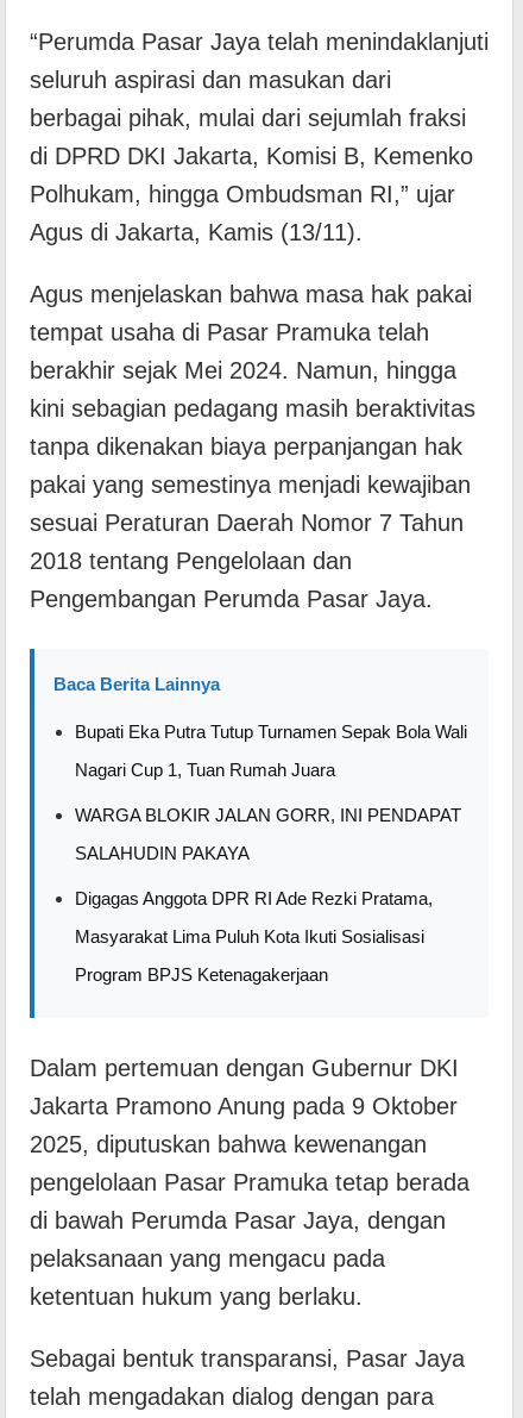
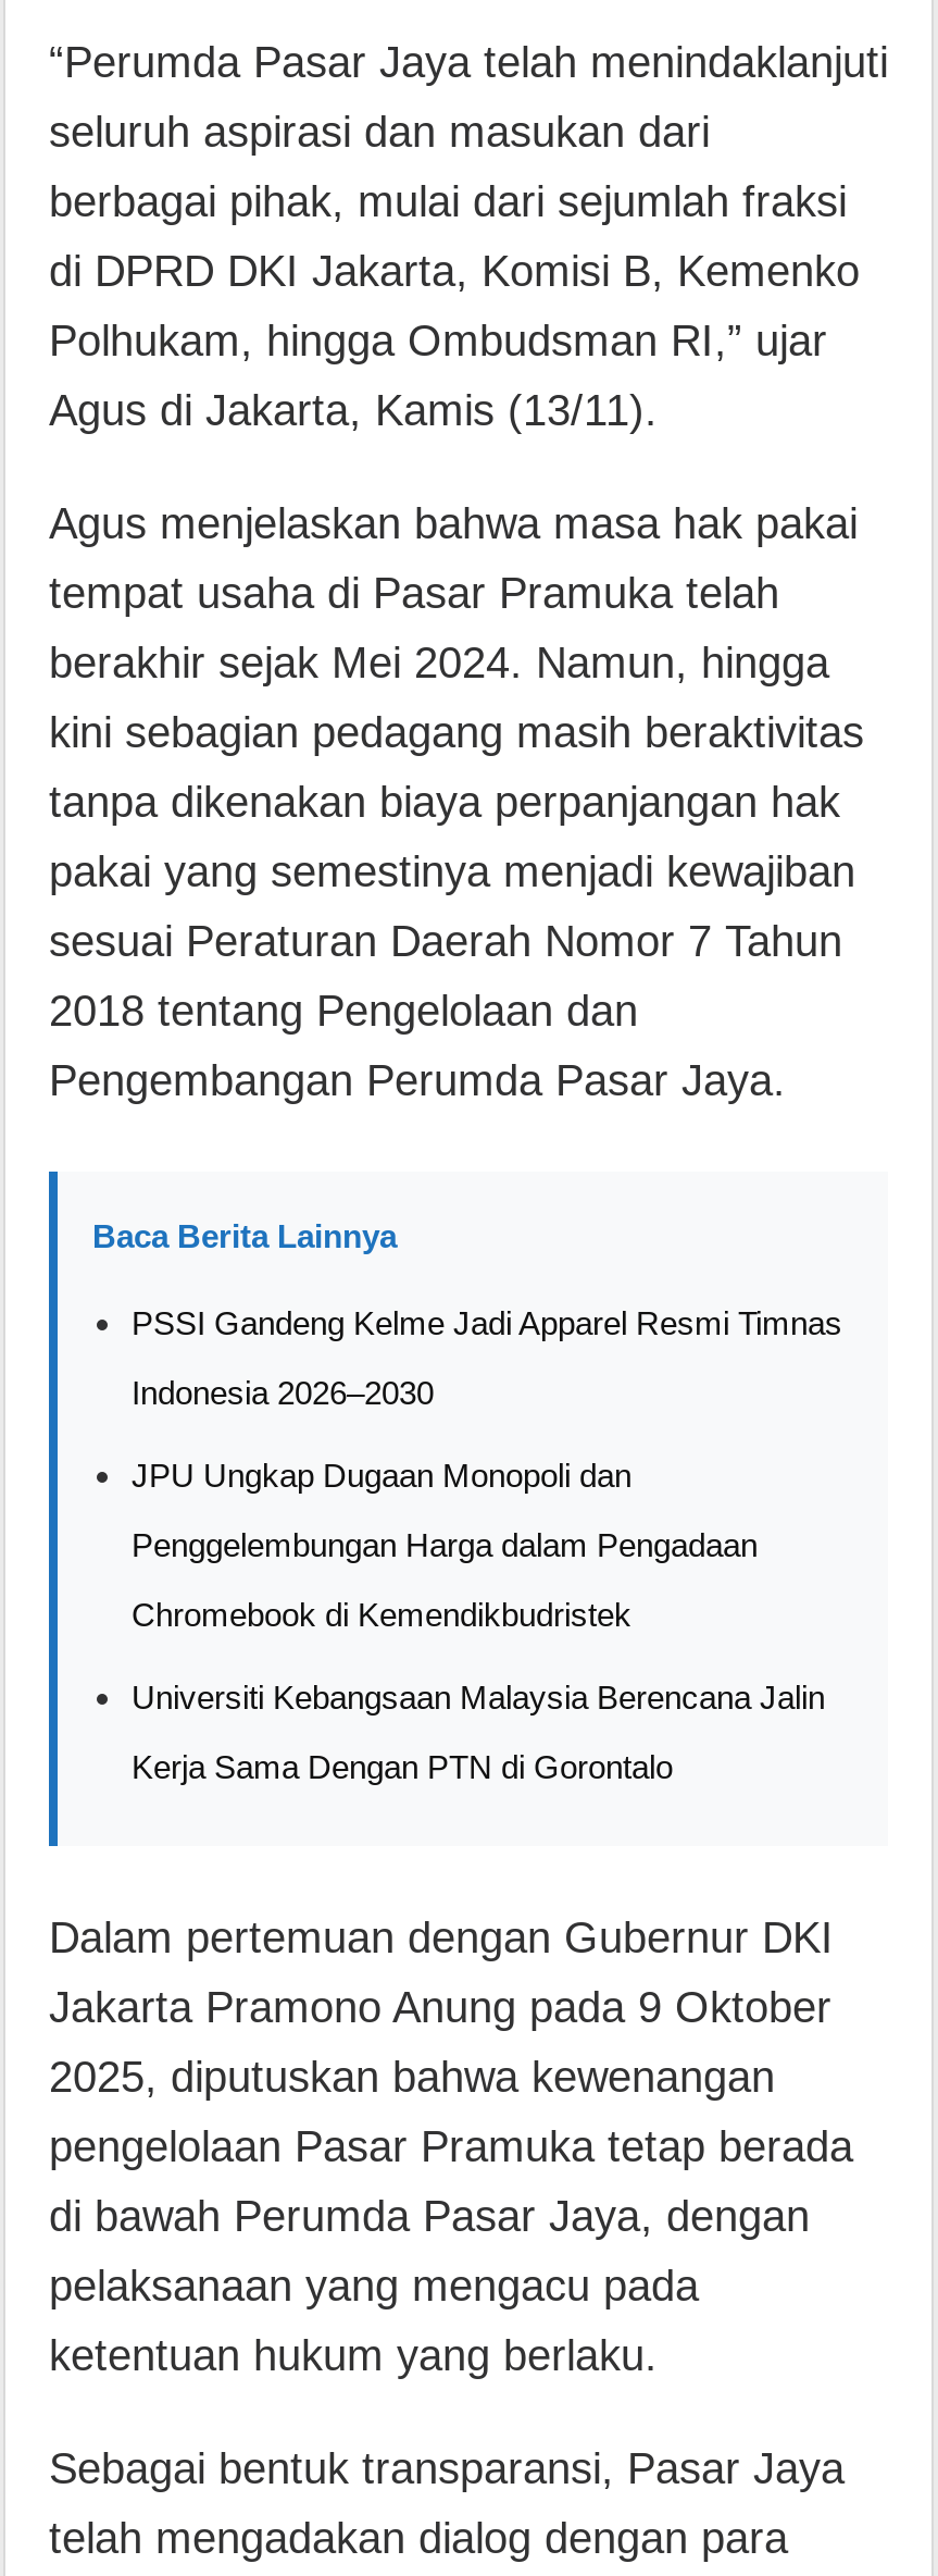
[75,722,467,742] Bupati Eka Putra Tutup Turnamen Sepak Bola Wali -> [132,1305,842,1342] PSSI Gandeng Kelme Jadi Apparel Resmi Timnas
[75,760,335,780] Nagari Cup 1, Tuan Rumah Juara -> [132,1375,434,1412] Indonesia 2026–2030
[75,805,461,825] WARGA BLOKIR JALAN GORR, INI PENDAPAT -> [132,1457,631,1494] JPU Ungkap Dugaan Monopoli dan
[75,843,250,864] SALAHUDIN PAKAYA -> [132,1527,758,1564] Penggelembungan Harga dalam Pengadaan
[75,889,433,909] Digagas Anggota DPR RI Ade Rezki Pratama, -> [132,1597,631,1633] Chromebook di Kemendikbudristek
[75,927,424,947] Masyarakat Lima Puluh Kota Ikuti Sosialisasi -> [132,1679,825,1716] Universiti Kebangsaan Malaysia Berencana Jalin
[75,965,328,985] Program BPJS Ketenagakerjaan -> [132,1749,673,1786] Kerja Sama Dengan PTN di Gorontalo

